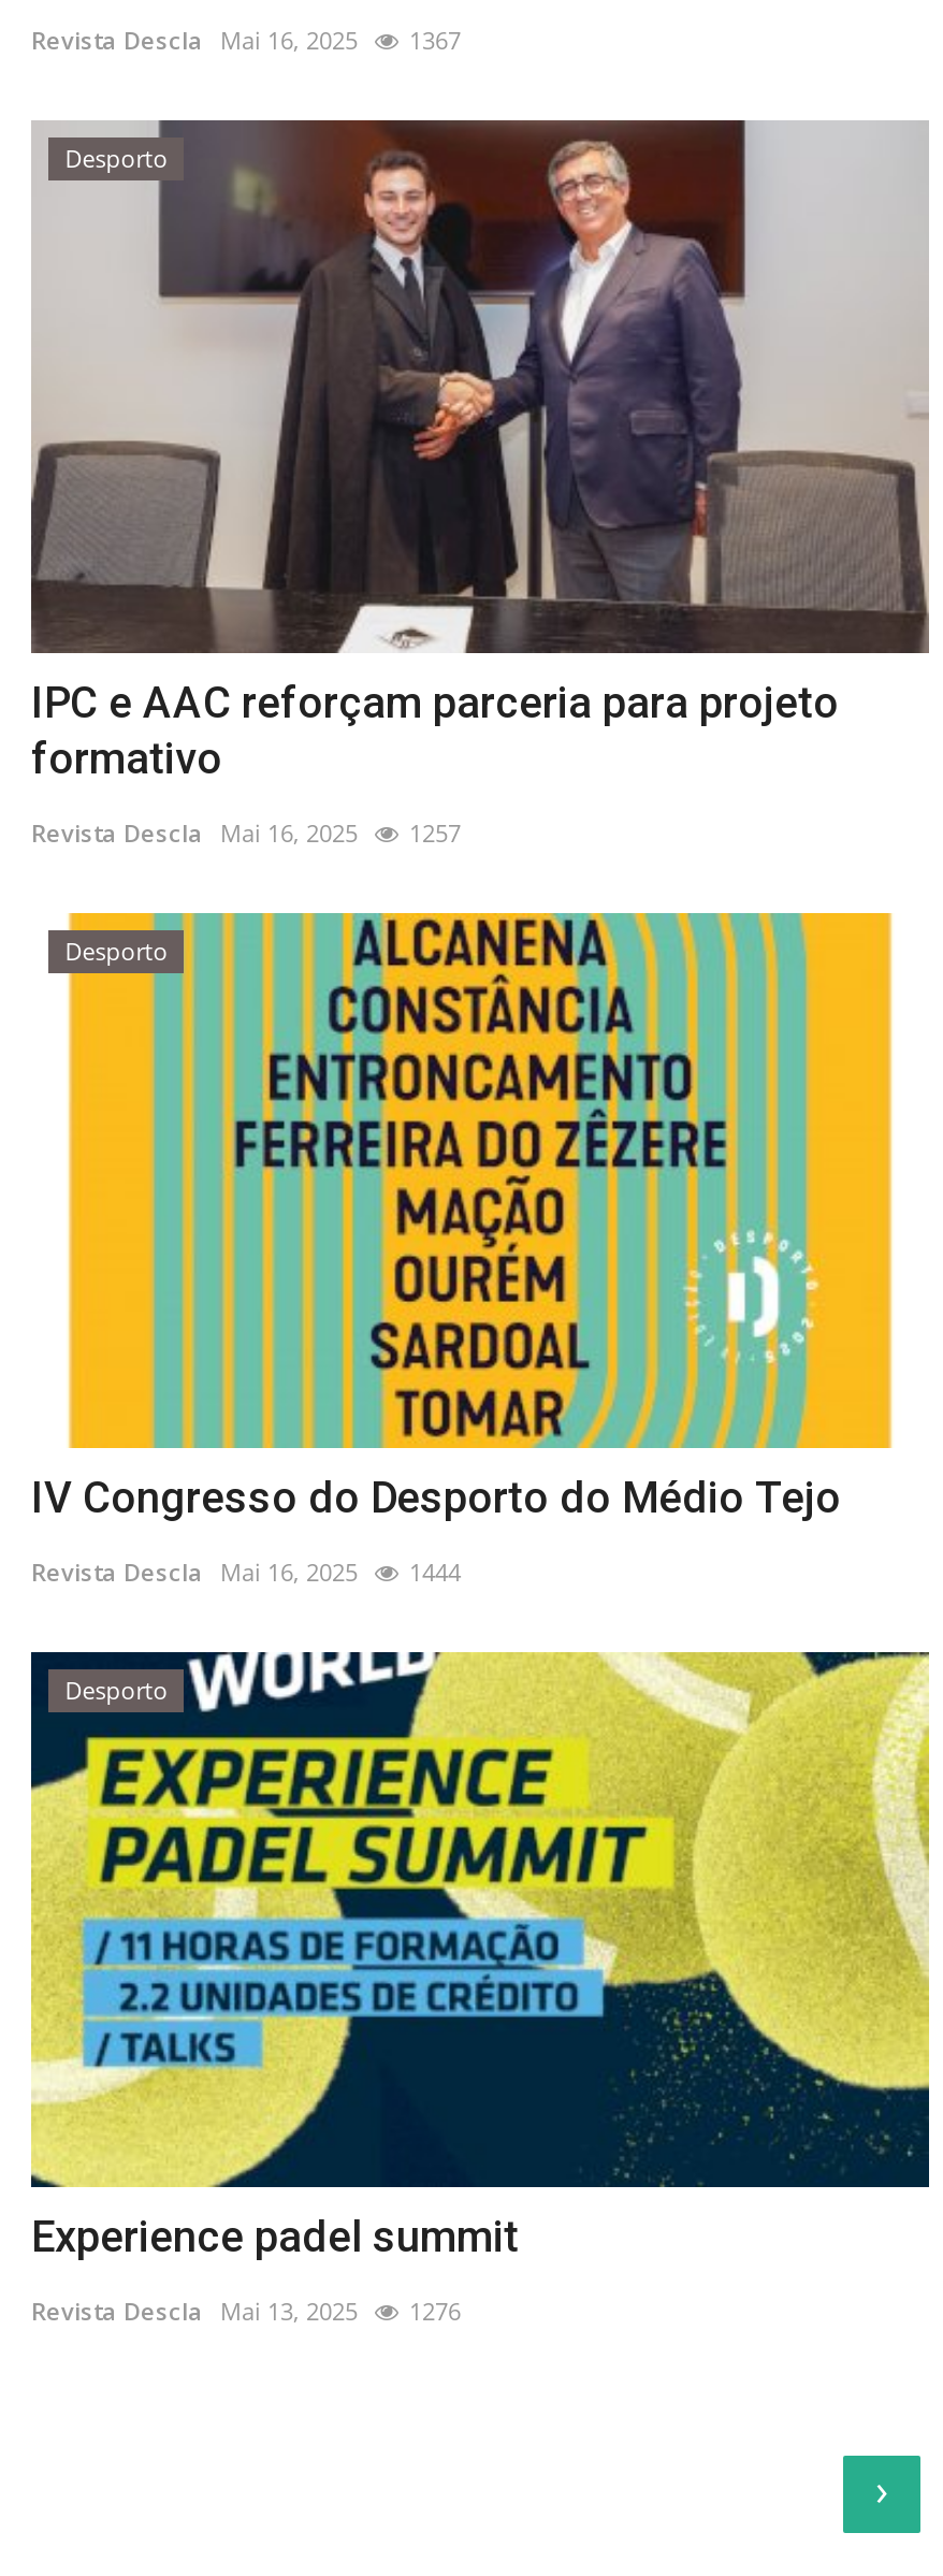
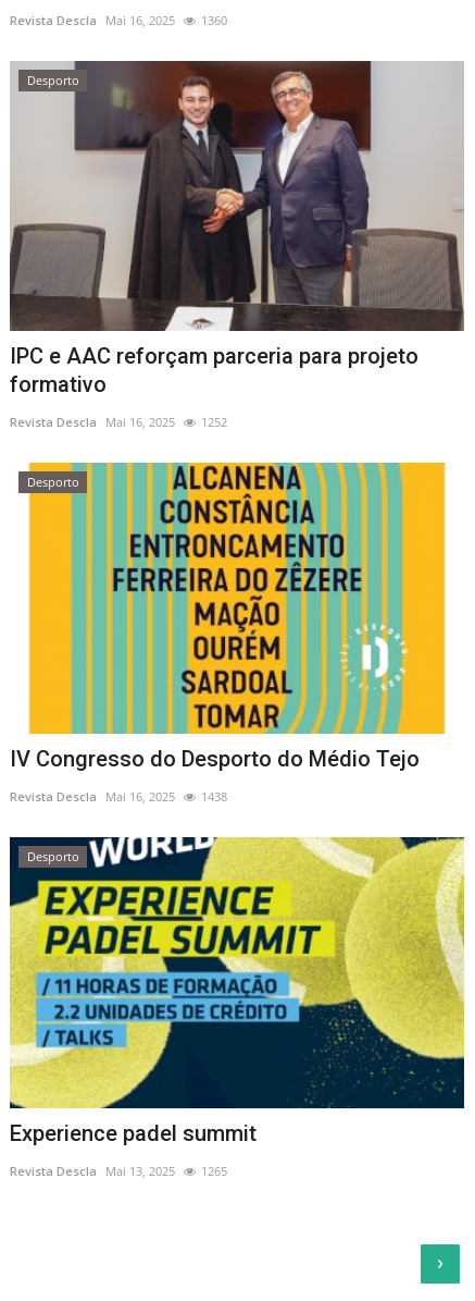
[31,23,461,55] Revista Descla Mai 16, 2025 1367 -> [10,12,227,28] Revista Descla Mai 16, 2025 1360
[31,817,461,849] Revista Descla Mai 16, 2025 1257 -> [10,414,227,430] Revista Descla Mai 16, 2025 1252
[31,1555,461,1587] Revista Descla Mai 16, 2025 1444 -> [10,788,227,804] Revista Descla Mai 16, 2025 1438
[31,2293,461,2326] Revista Descla Mai 13, 2025 1276 -> [10,1162,227,1179] Revista Descla Mai 13, 2025 1265

